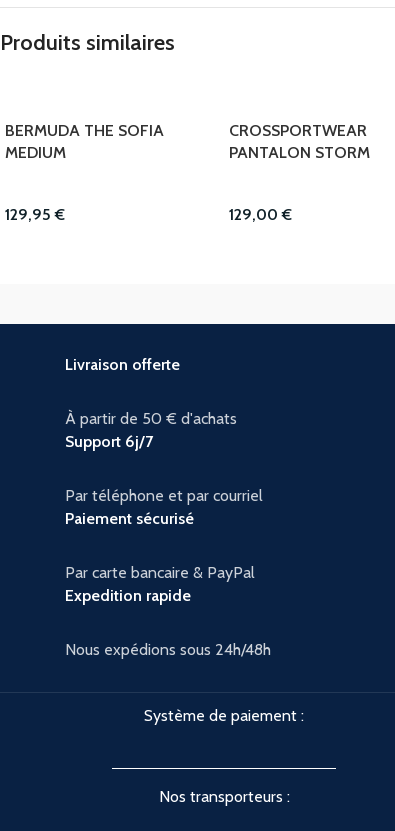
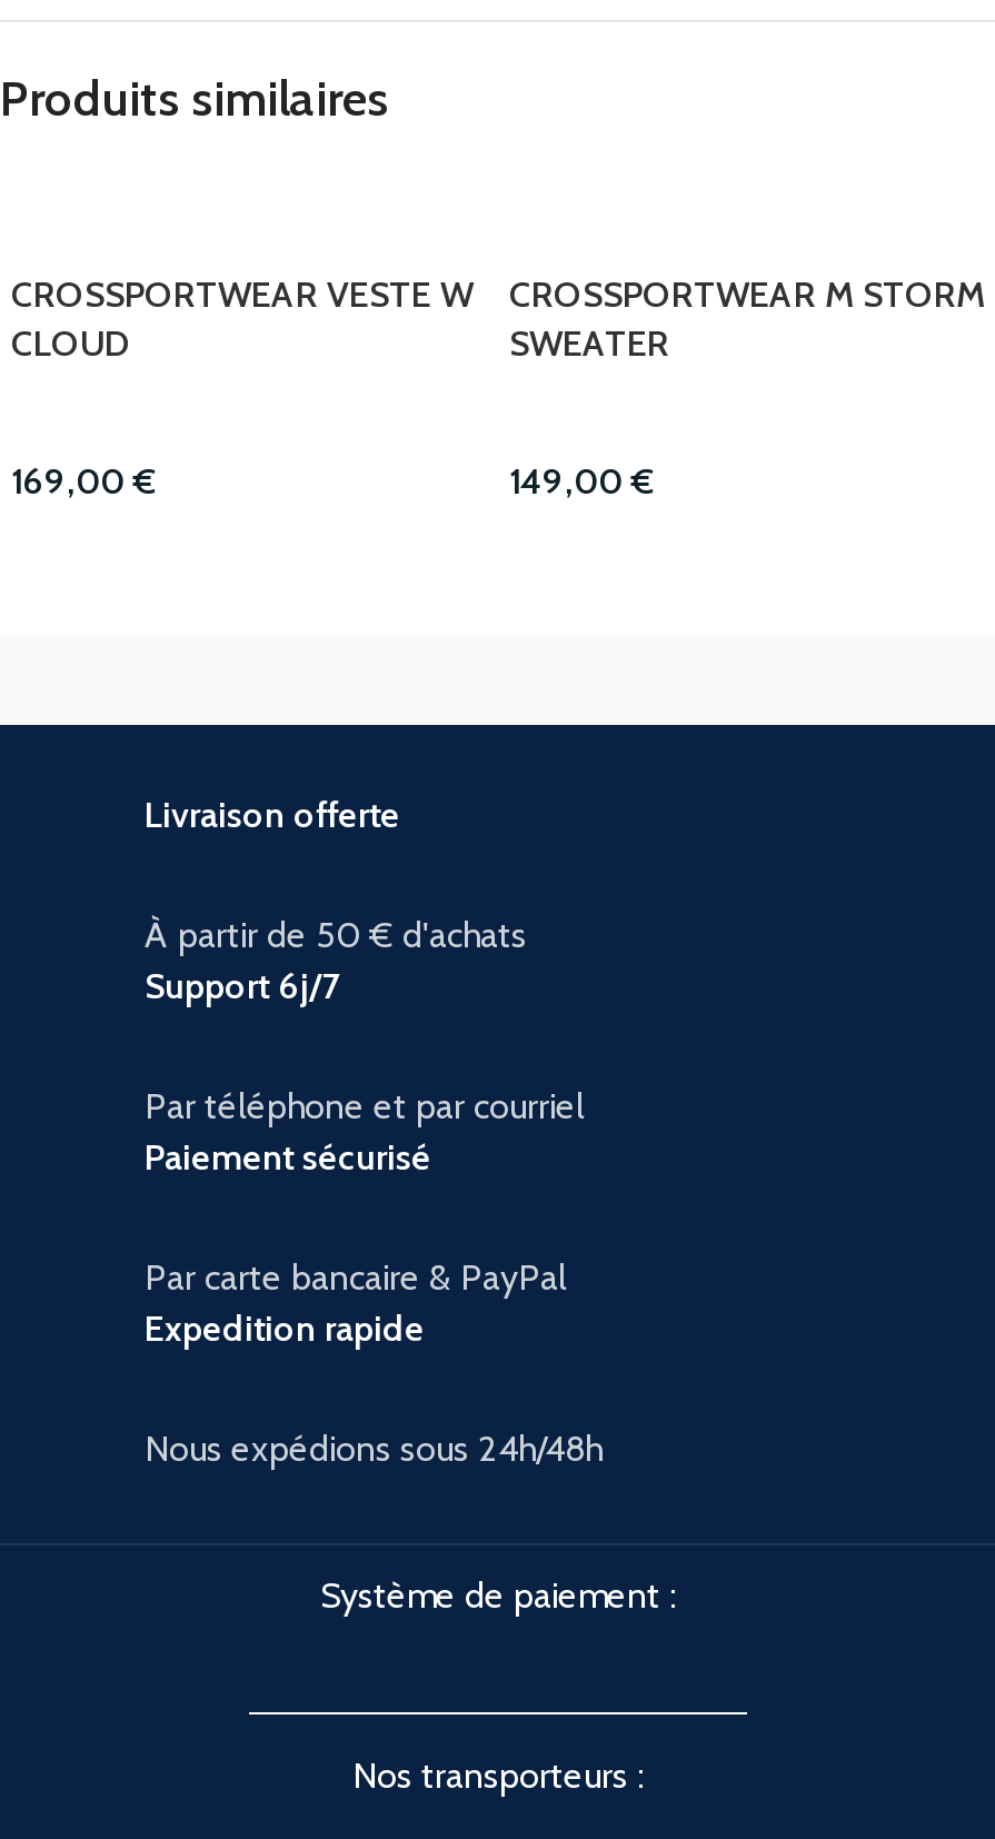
[5,121,164,162] BERMUDA THE SOFIA | MEDIUM -> [11,274,474,365] CROSSPORTWEAR VESTE W | CLOUD
[229,121,370,162] CROSSPORTWEAR | PANTALON STORM -> [509,274,985,365] CROSSPORTWEAR M STORM | SWEATER
[5,205,65,224] 129,95 € -> [11,460,156,503] 169,00 €
[229,205,292,224] 129,00 € -> [509,460,654,503] 149,00 €

